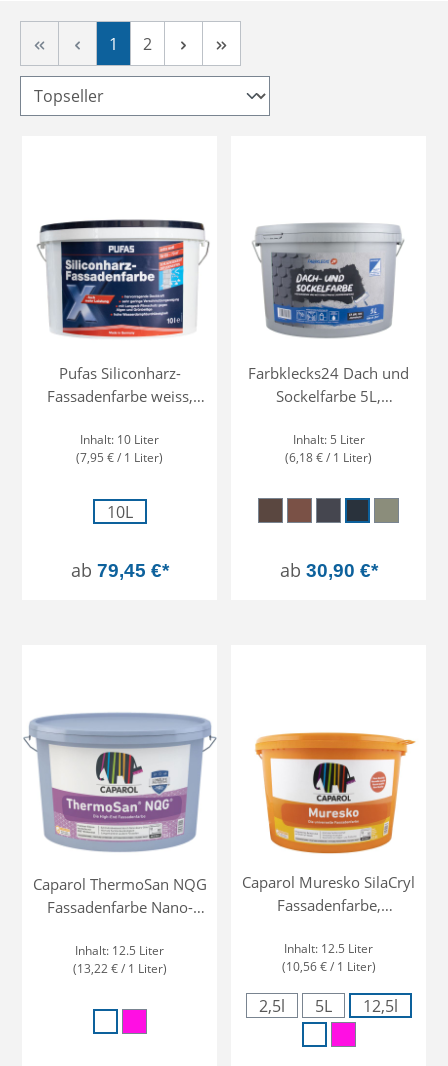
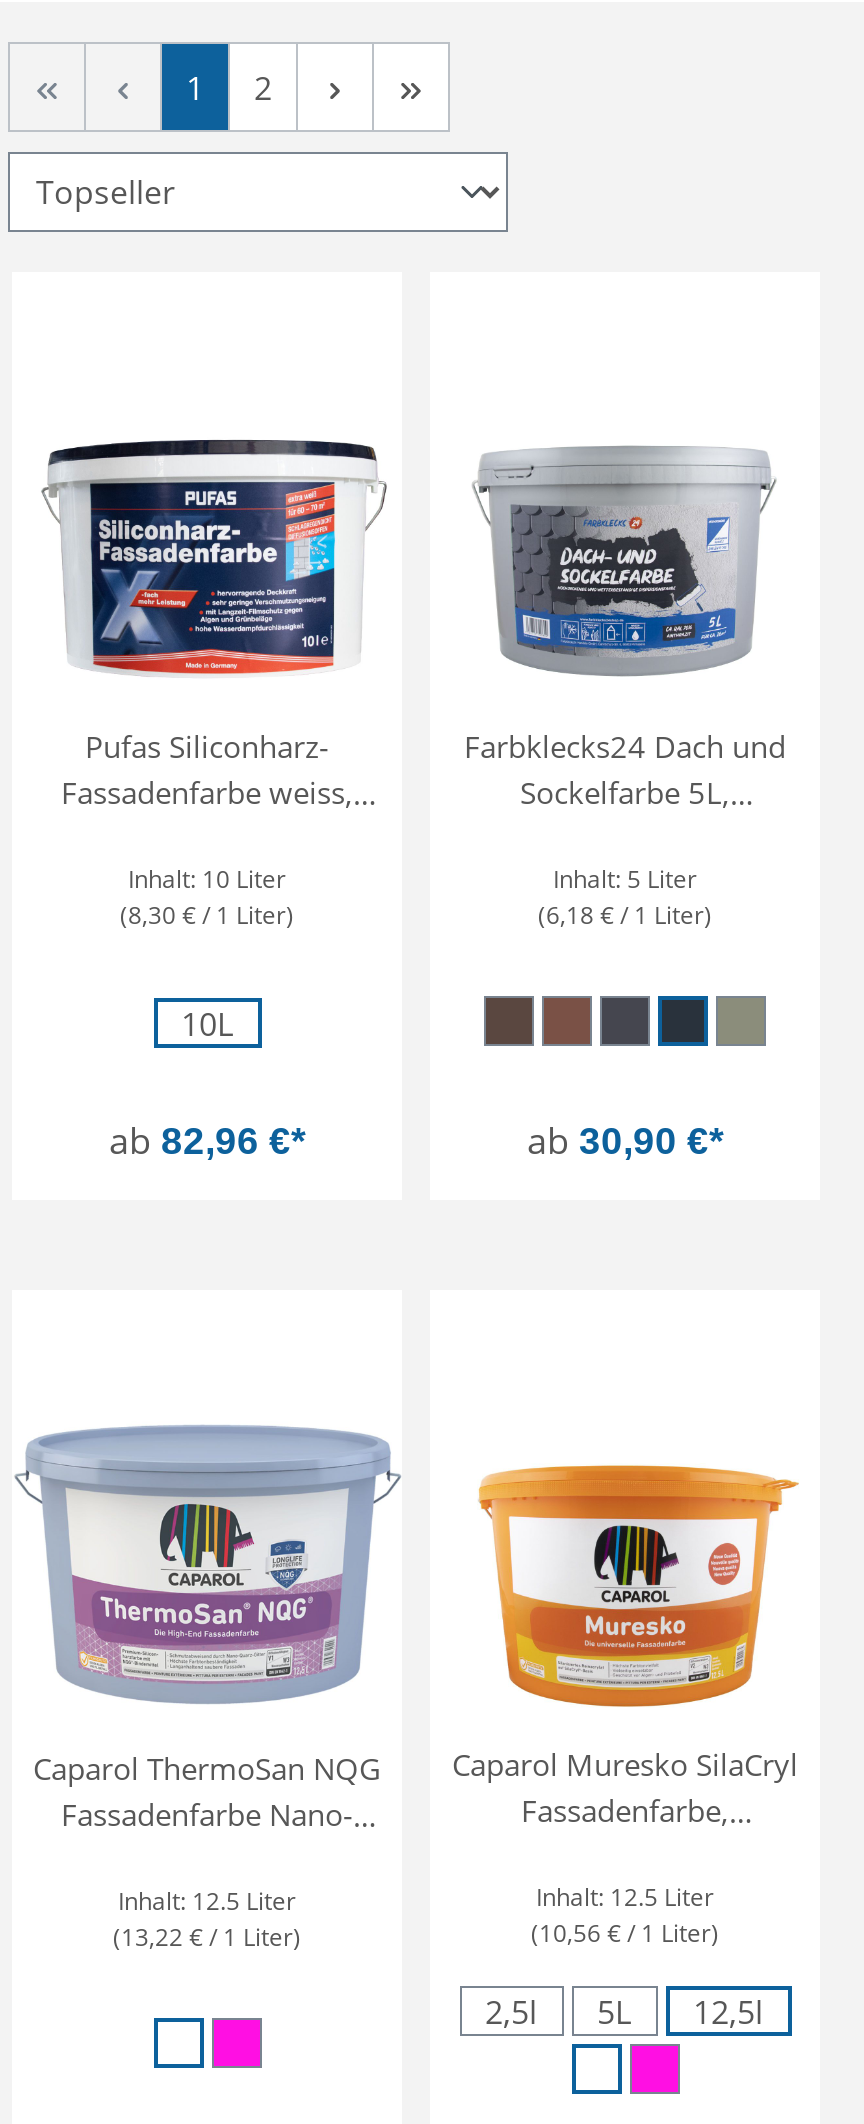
[76,449,163,466] (7,95 € / 1 Liter) -> [120,899,294,933] (8,30 € / 1 Liter)
[70,558,168,582] ab 79,45 €* -> [109,1117,305,1165] ab 82,96 €*

